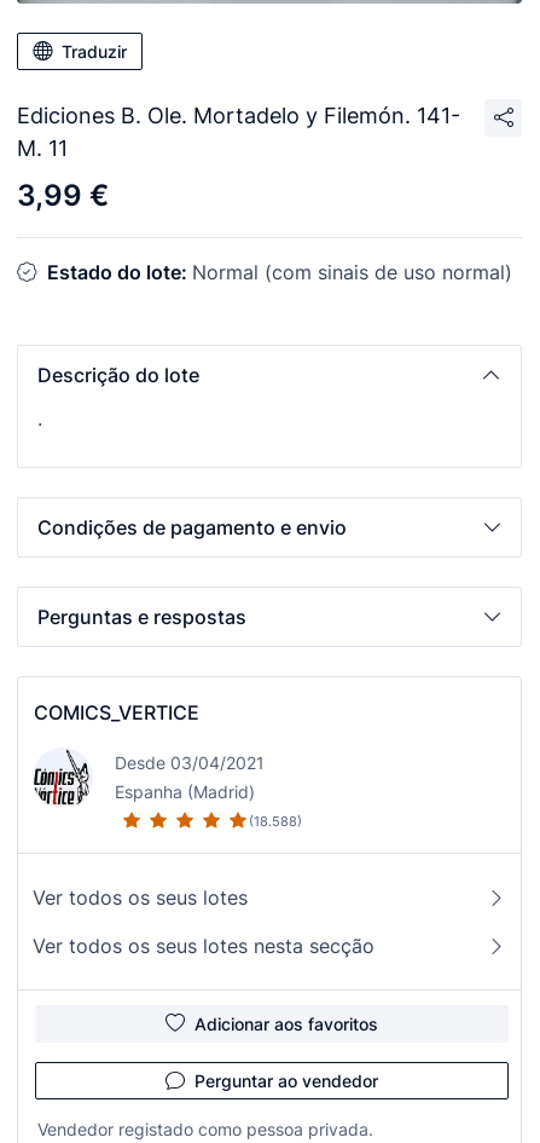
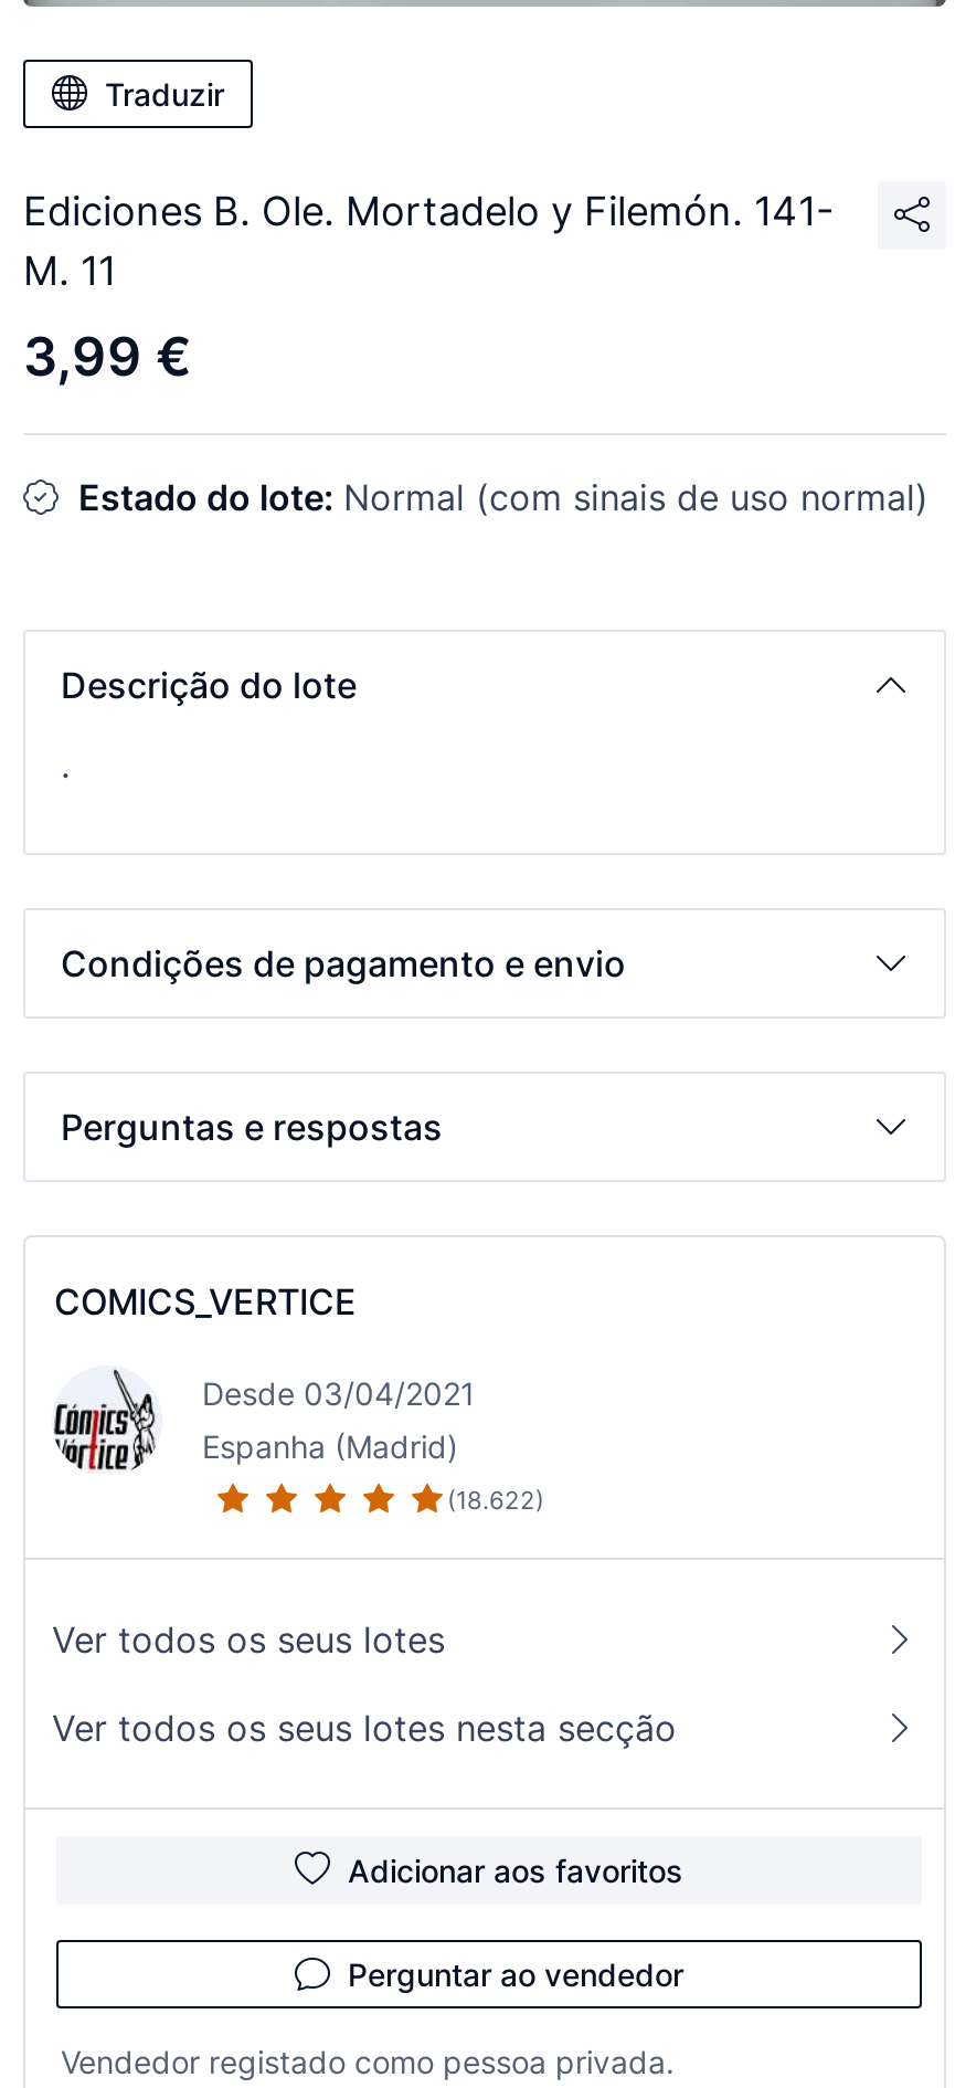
[249,813,302,830] (18.588) -> [447,1485,544,1516] (18.622)

